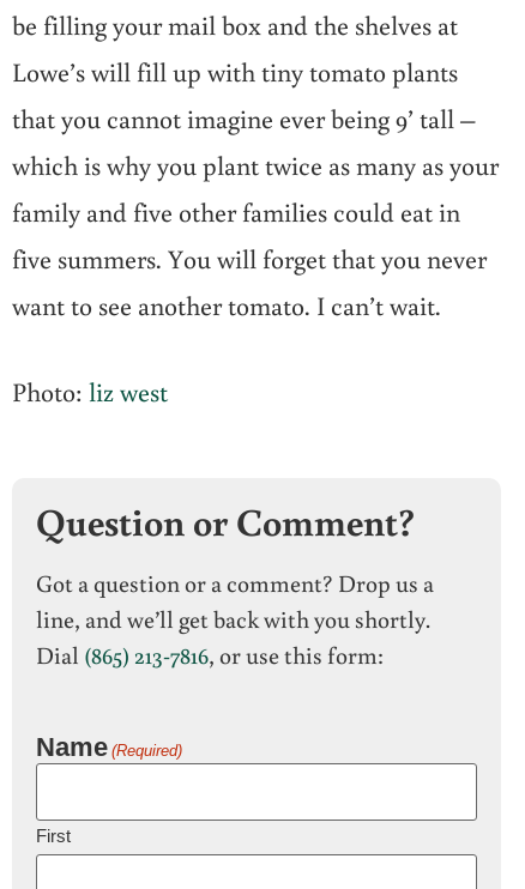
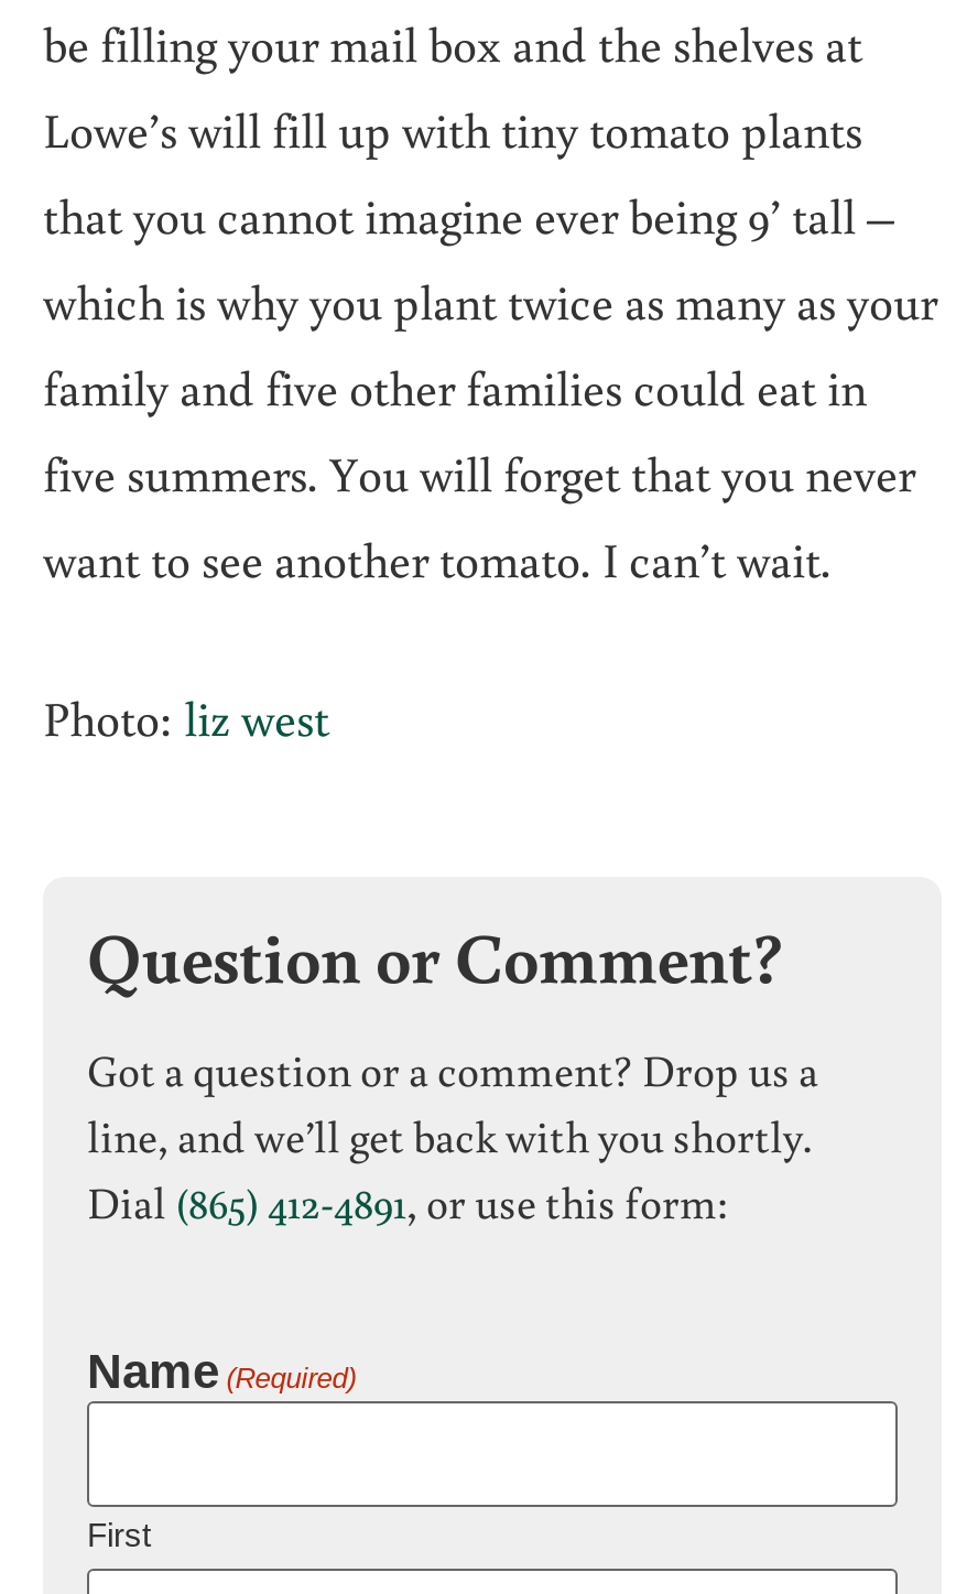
[36,639,384,670] Dial (865) 213-7816, or use this form: -> [87,1172,728,1229] Dial (865) 412-4891, or use this form:

